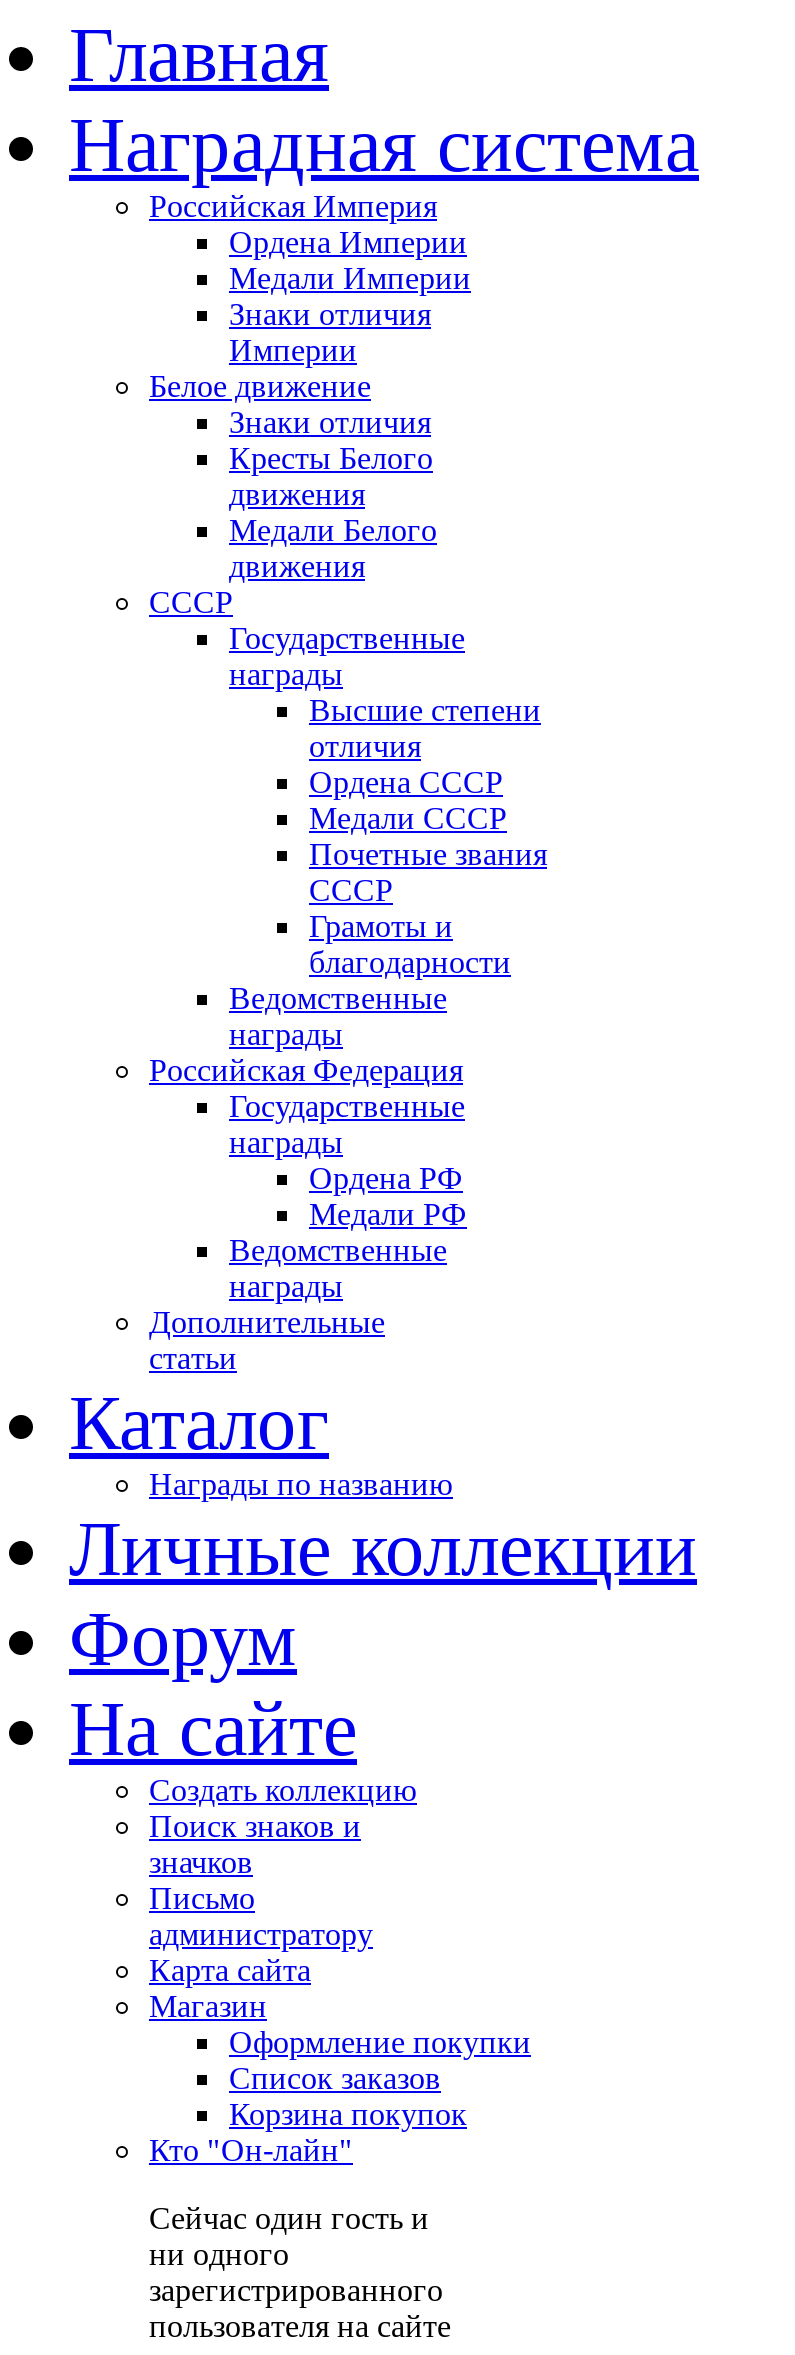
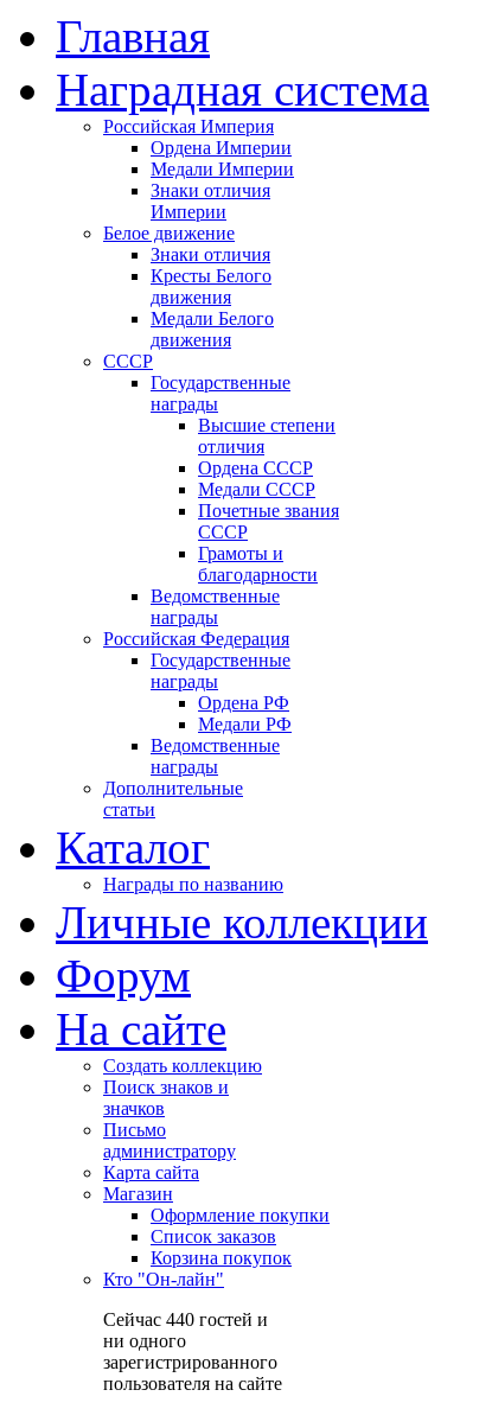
[149,2201,429,2235] Сейчас один гость и -> [103,1309,268,1330] Сейчас 440 гостей и

